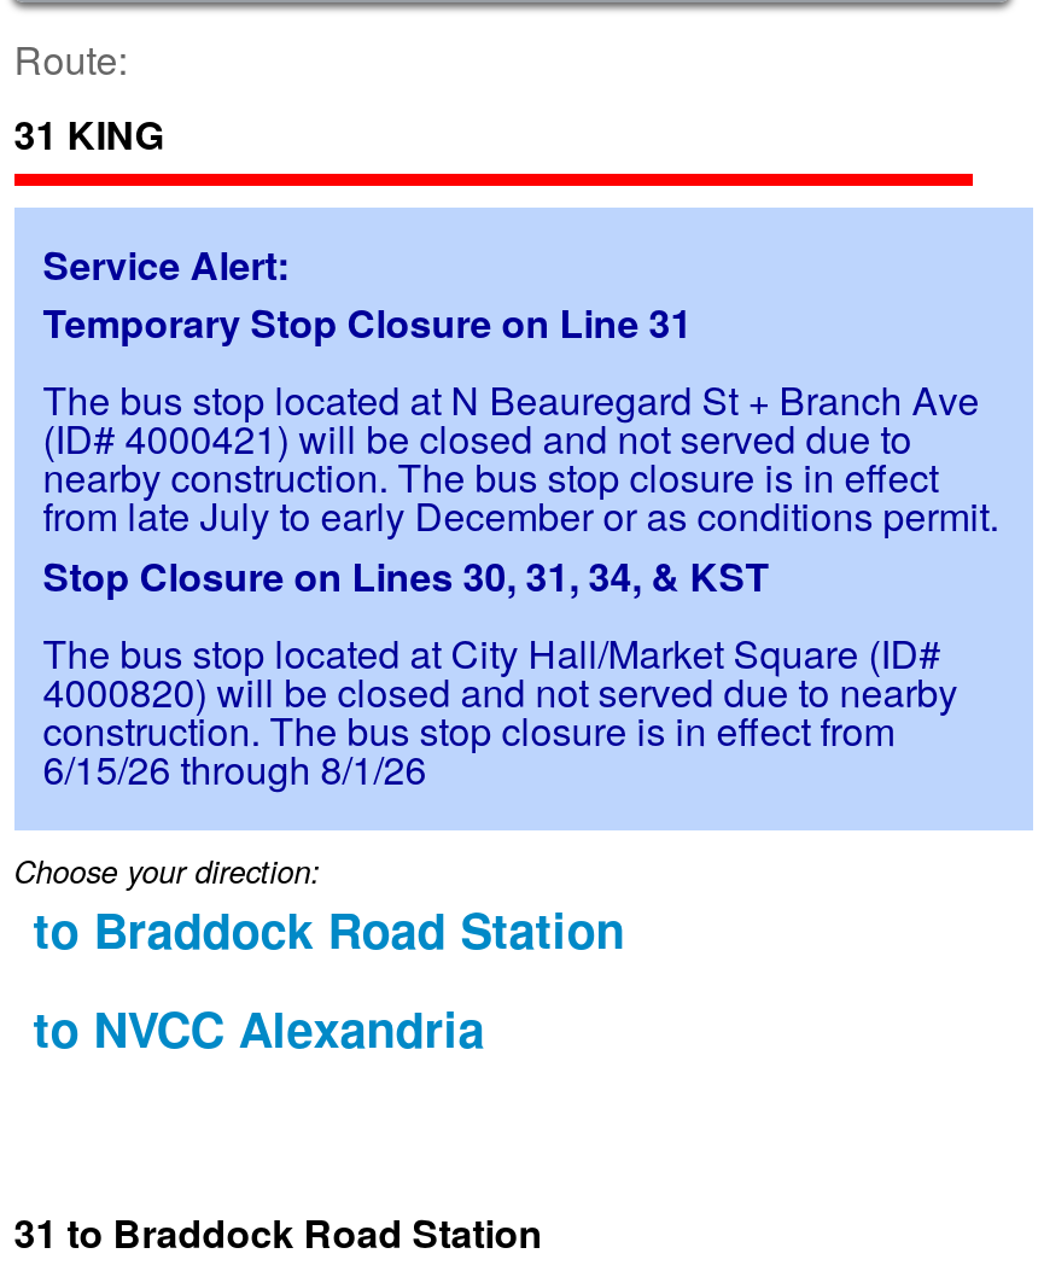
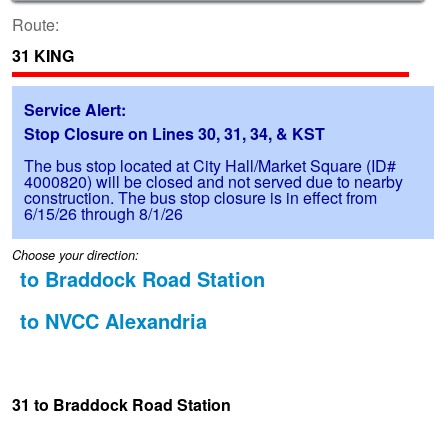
[43,294,999,543] Temporary Stop Closure on Line 31 | The bus stop located at N Beauregard St + Branch Ave | (ID# 4000421) will be closed and not served due to | nearby construction. The bus stop closure is in effect | from late July to early December or as conditions permit. -> none

